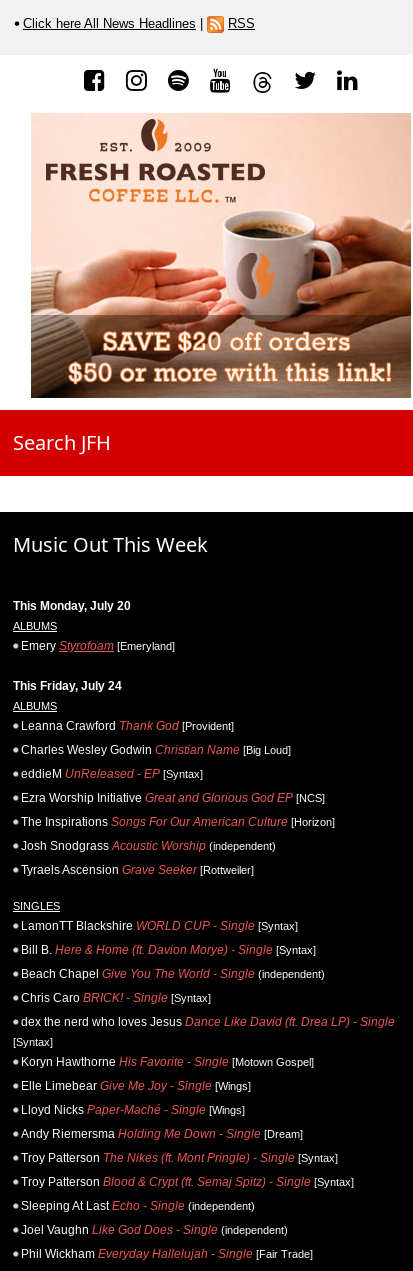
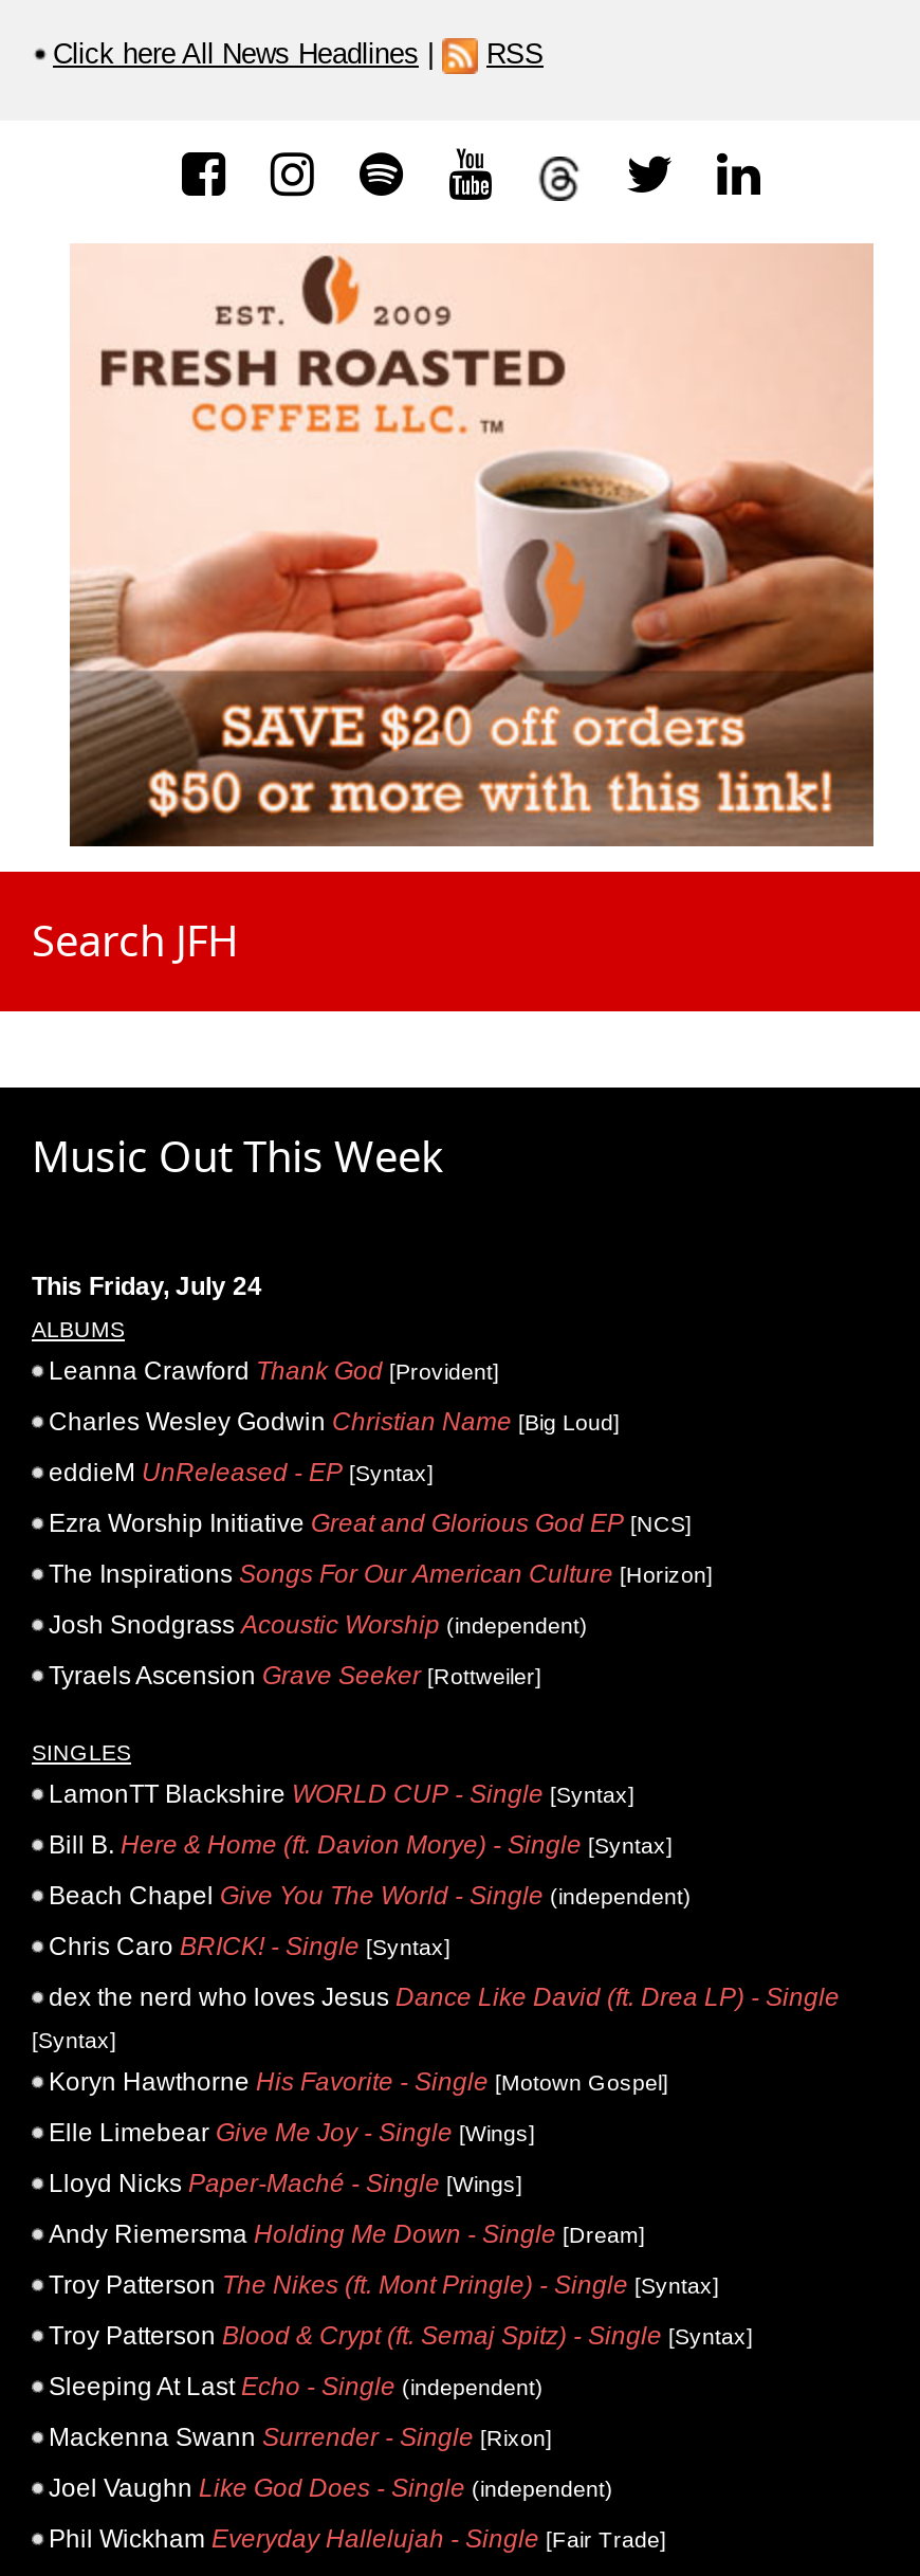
[13,599,175,653] This Monday, July 20 | ALBUMS | Emery Styrofoam [Emeryland] -> none
moved [13,679,395,1213] -> [32,1271,840,2401]: This Friday, July 24 | ALBUMS | Leanna Crawford Thank God [Provident] | ... | Troy Patterson Blood & Crypt (ft. Semaj Spitz) - Single [Syntax] | Sleeping At Last Echo - Single (independent)
none -> [49,2422,552,2452] Mackenna Swann Surrender - Single [Rixon]

